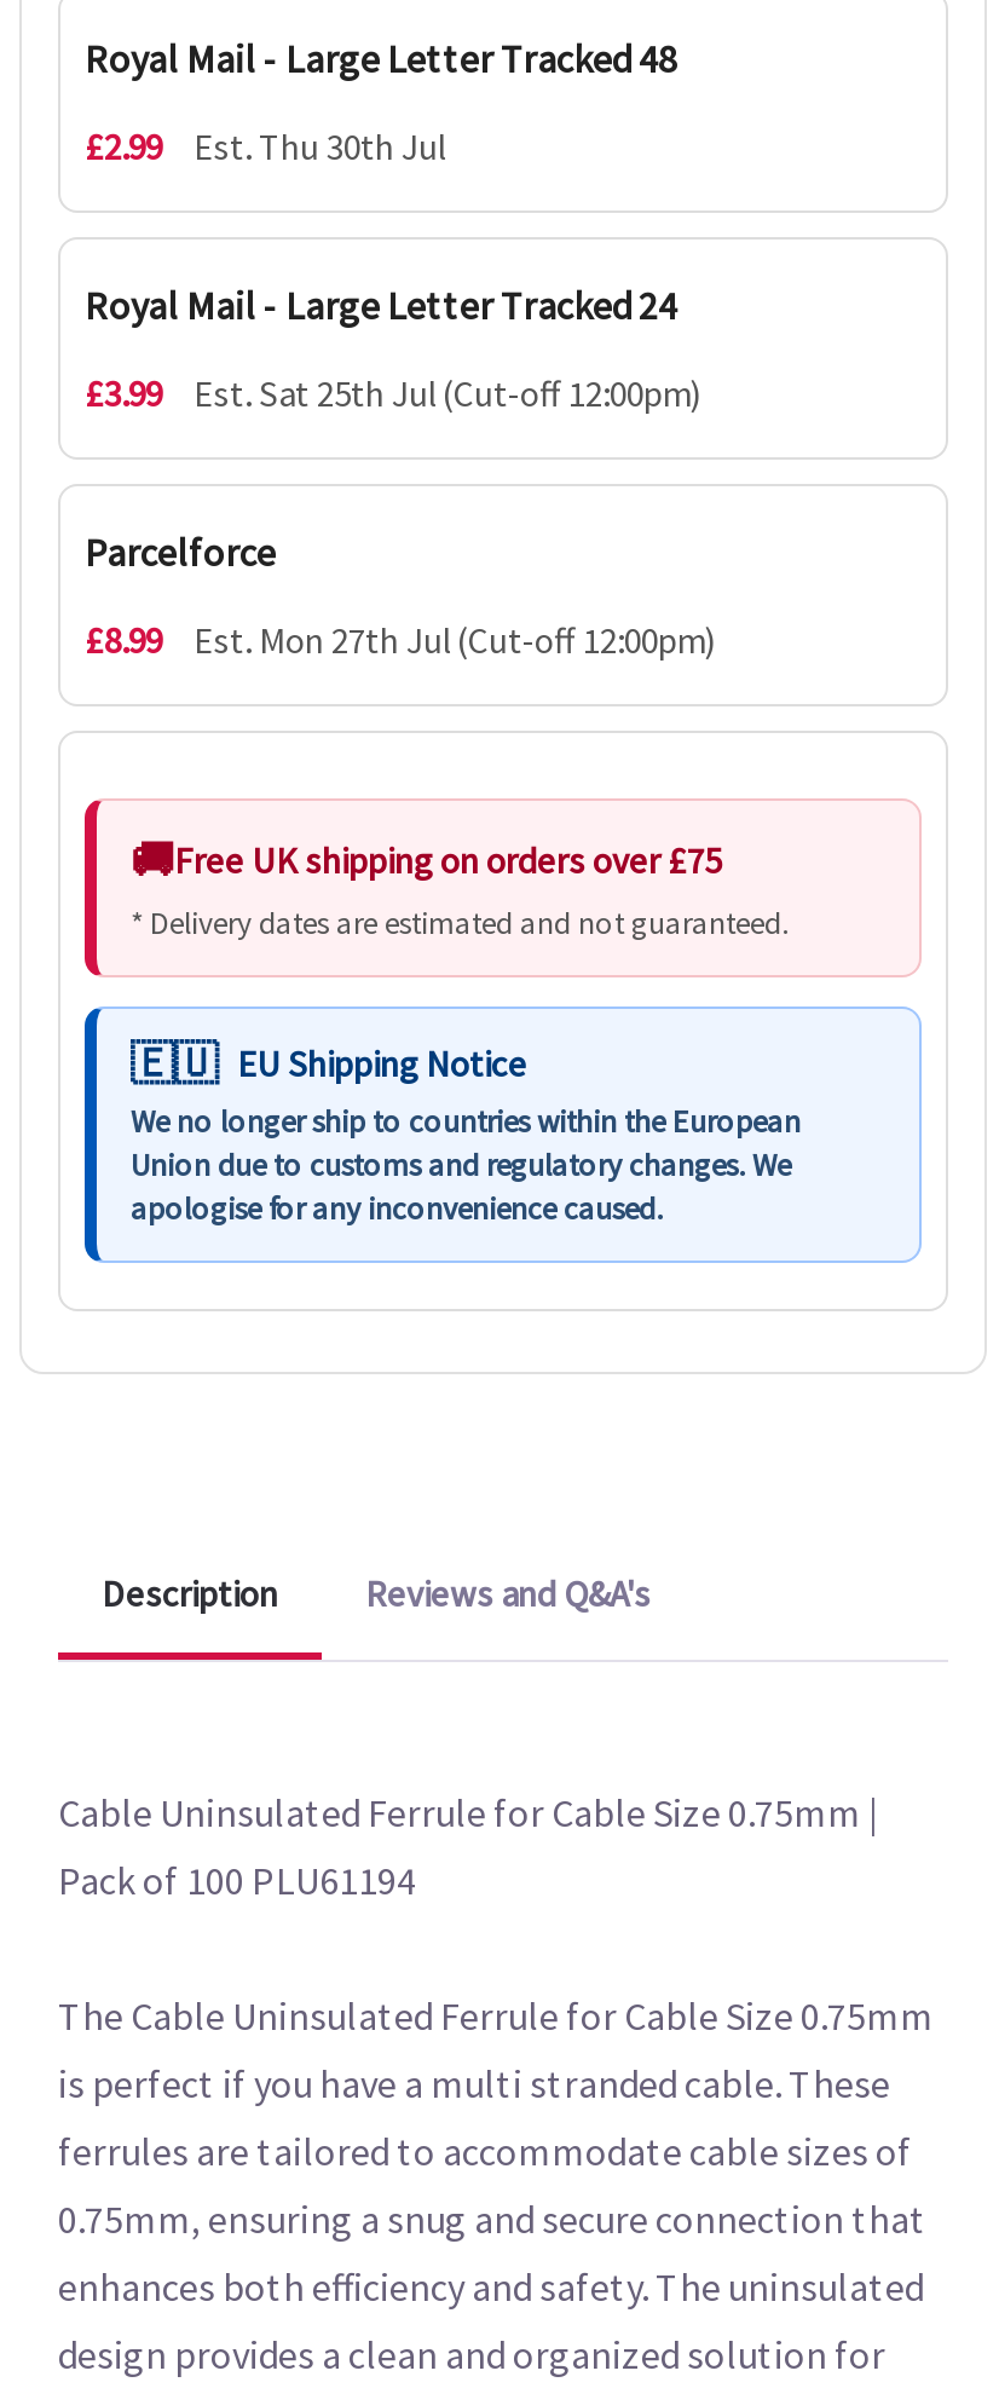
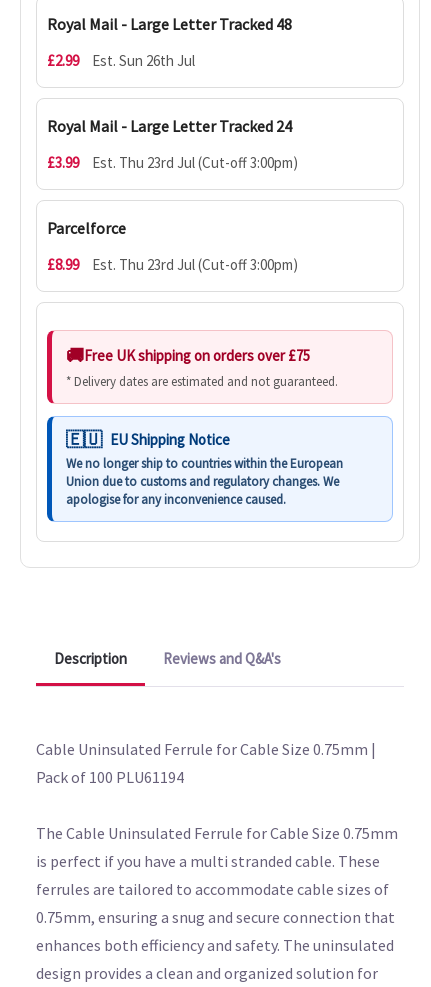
[85,122,445,168] £2.99 Est. Thu 30th Jul -> [47,51,195,70] £2.99 Est. Sun 26th Jul
[194,369,701,415] Est. Sat 25th Jul (Cut-off 12:00pm) -> [92,153,298,172] Est. Thu 23rd Jul (Cut-off 3:00pm)
[194,616,716,662] Est. Mon 27th Jul (Cut-off 12:00pm) -> [92,255,298,274] Est. Thu 23rd Jul (Cut-off 3:00pm)

